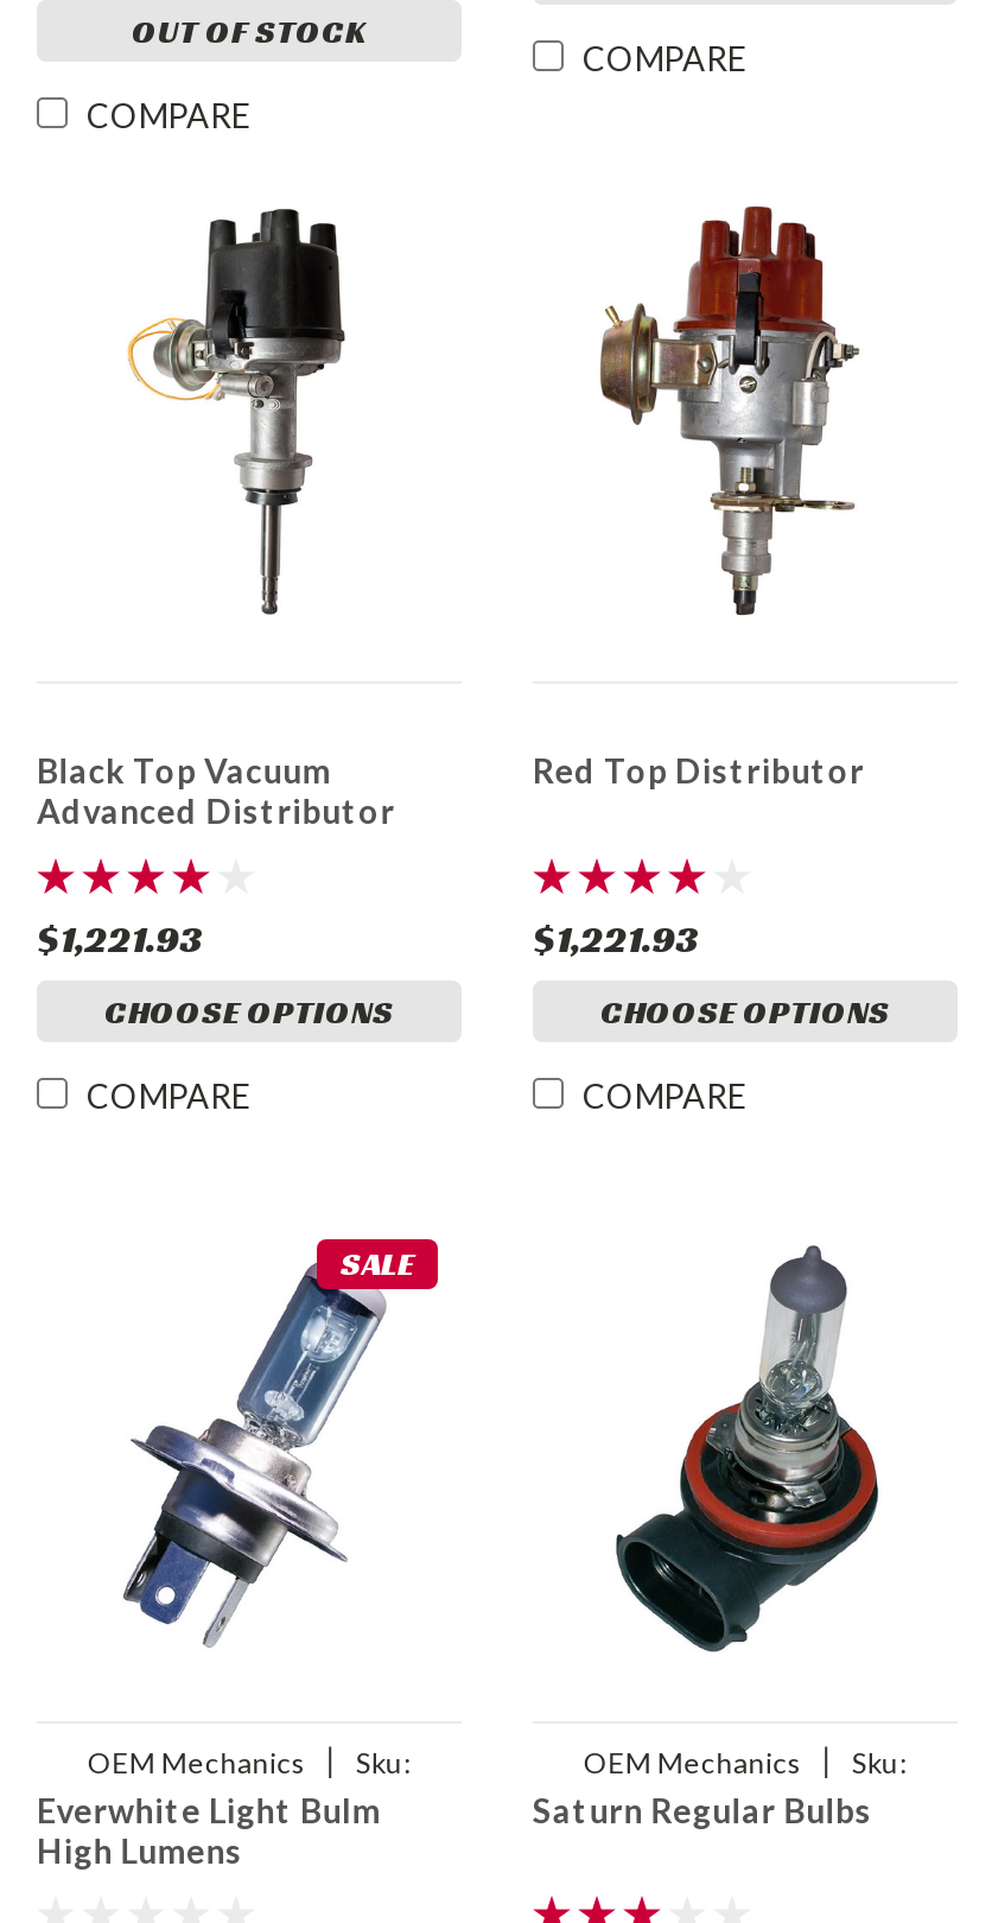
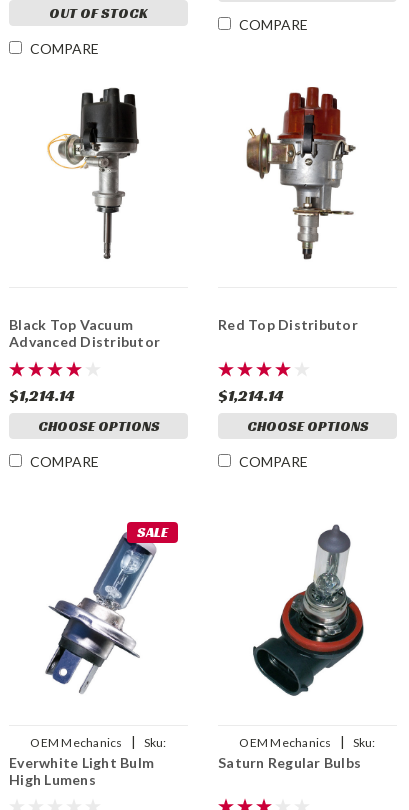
[37,914,203,964] $1,221.93 -> [9,385,75,406] $1,214.14
[533,914,699,964] $1,221.93 -> [218,385,284,406] $1,214.14

